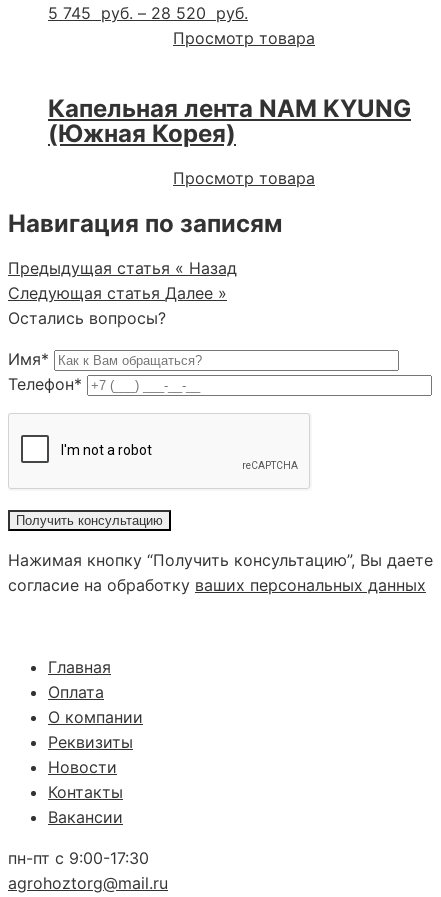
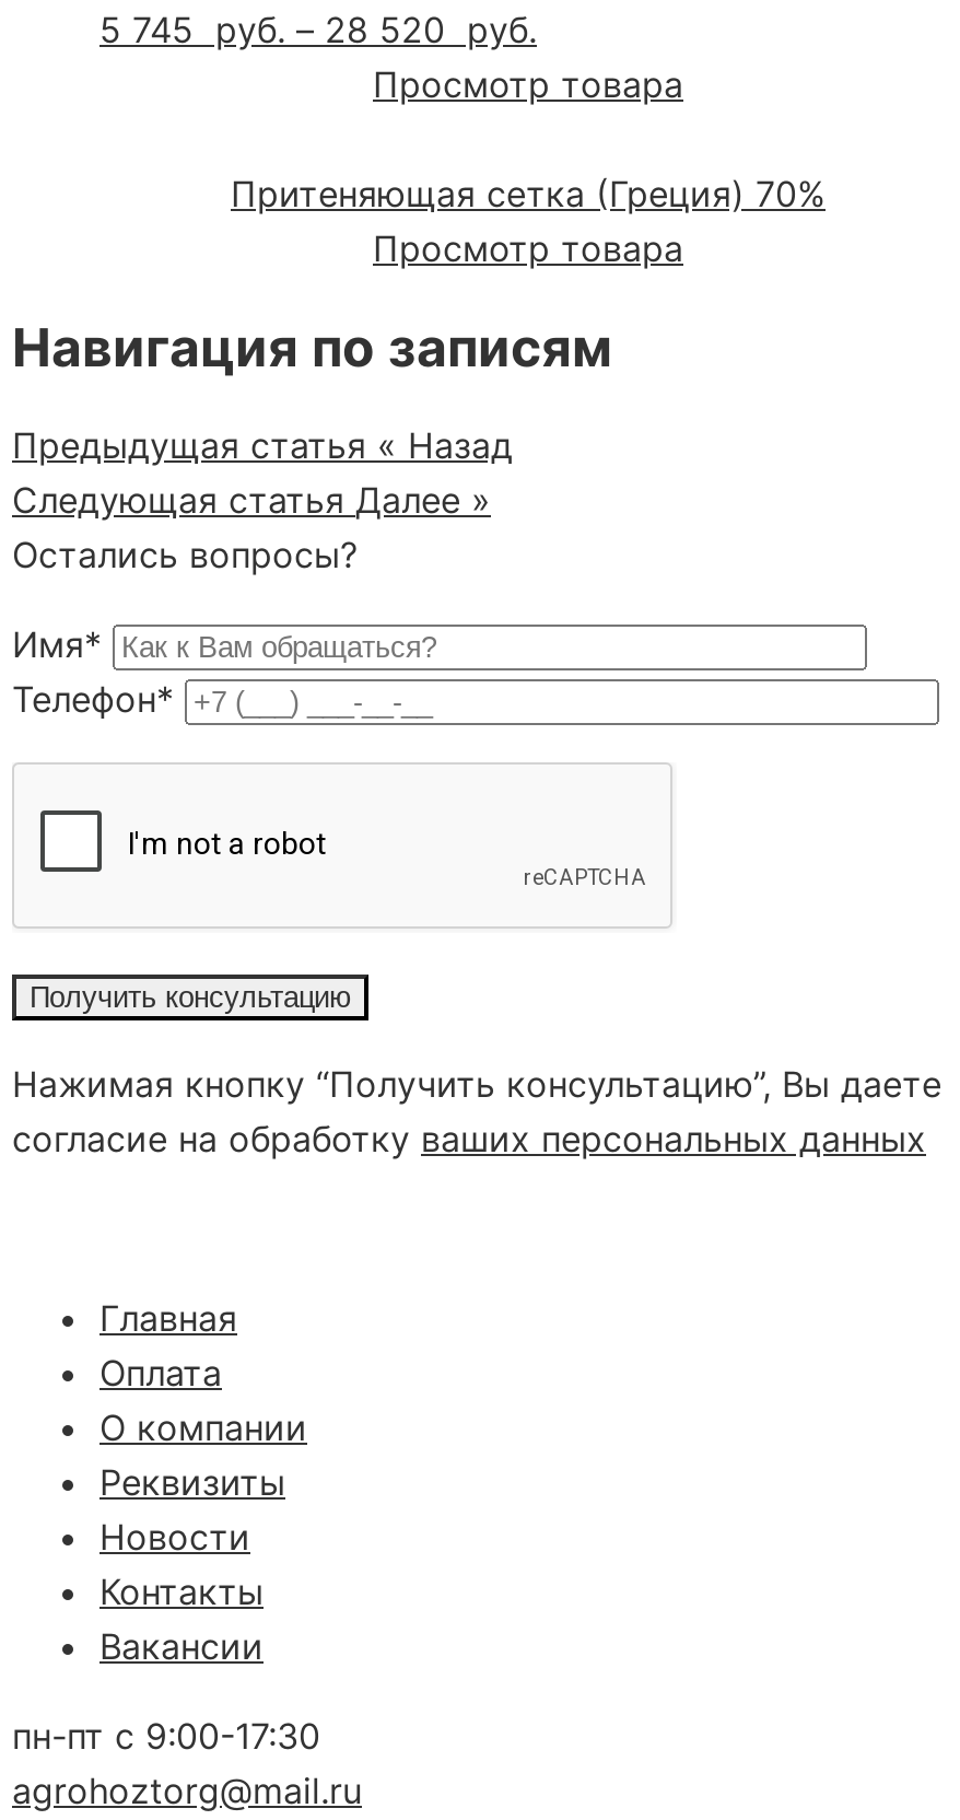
[48,94,411,148] Капельная лента NAM KYUNG | (Южная Корея) -> [231,171,826,215] Притеняющая сетка (Греция) 70%

